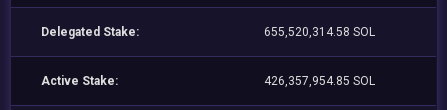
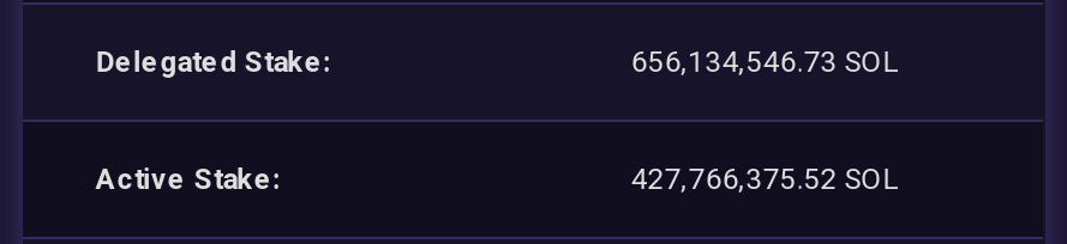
[264,25,375,39] 655,520,314.58 SOL -> [631,45,897,79] 656,134,546.73 SOL
[264,74,375,88] 426,357,954.85 SOL -> [631,163,897,196] 427,766,375.52 SOL

